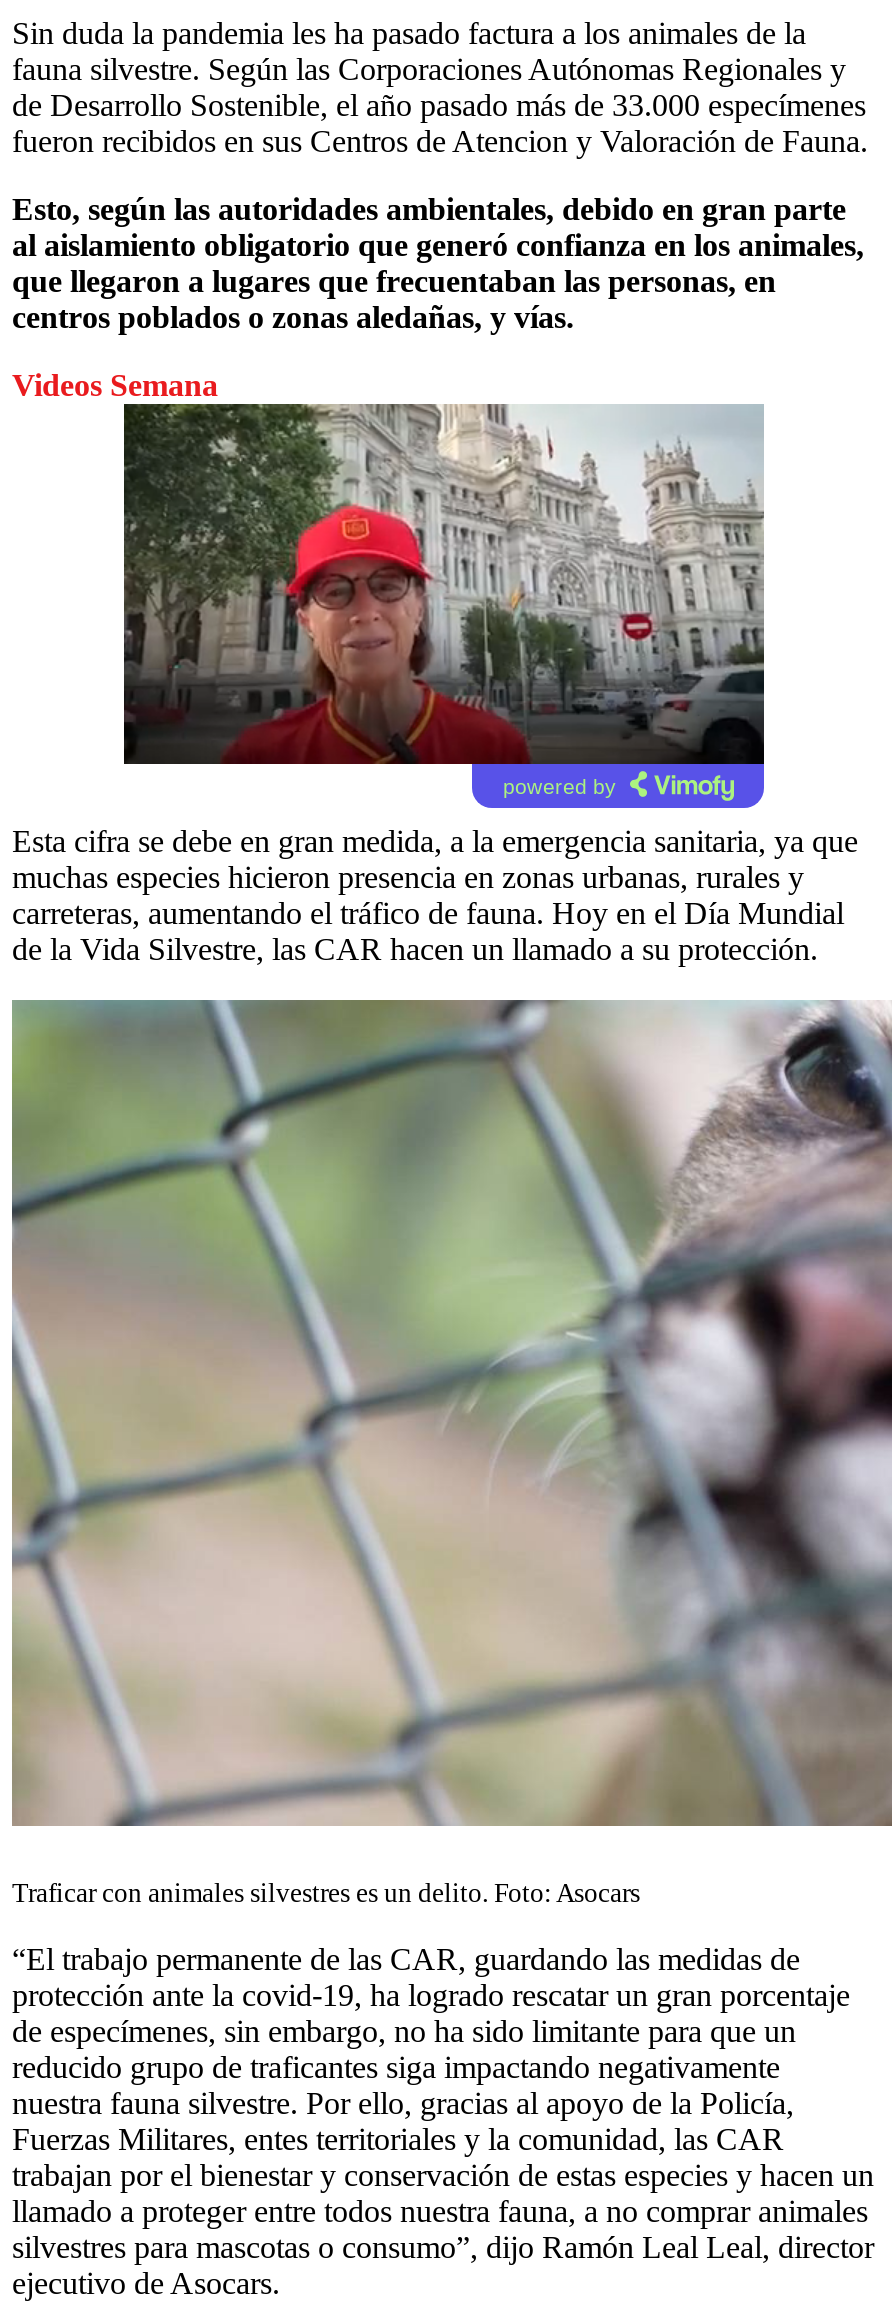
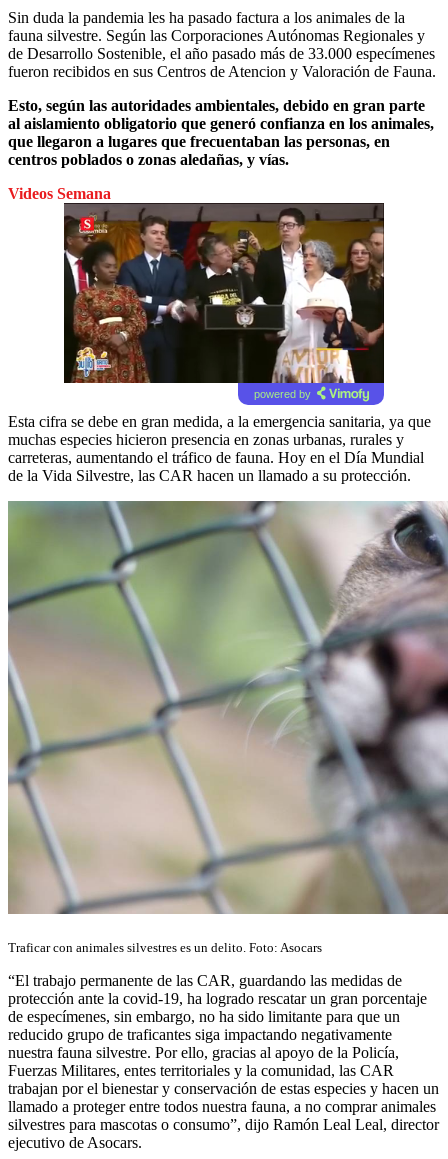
[124,402,766,766] [image] -> [64,202,385,384] [image]

